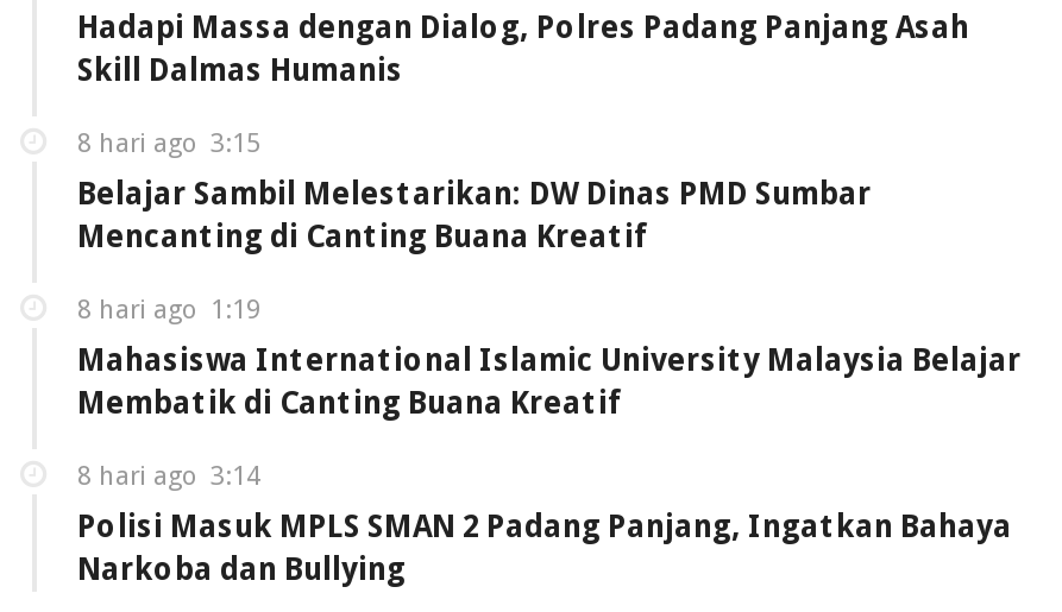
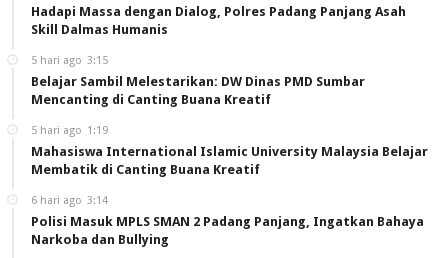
[77,127,260,158] 8 hari ago 3:15 -> [31,53,108,66] 5 hari ago 3:15
[77,294,260,324] 8 hari ago 1:19 -> [31,123,108,136] 5 hari ago 1:19
[77,460,260,491] 8 hari ago 3:14 -> [31,193,108,206] 6 hari ago 3:14

